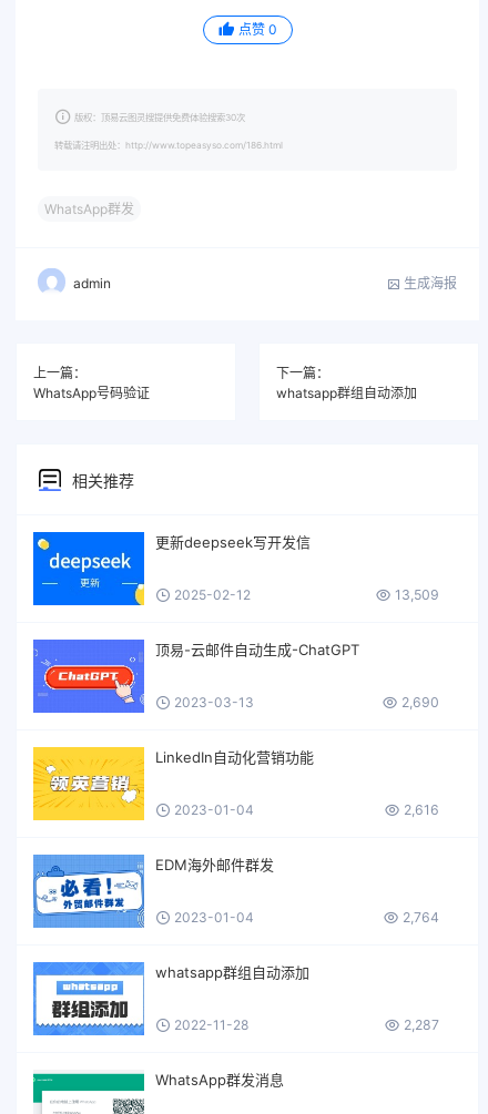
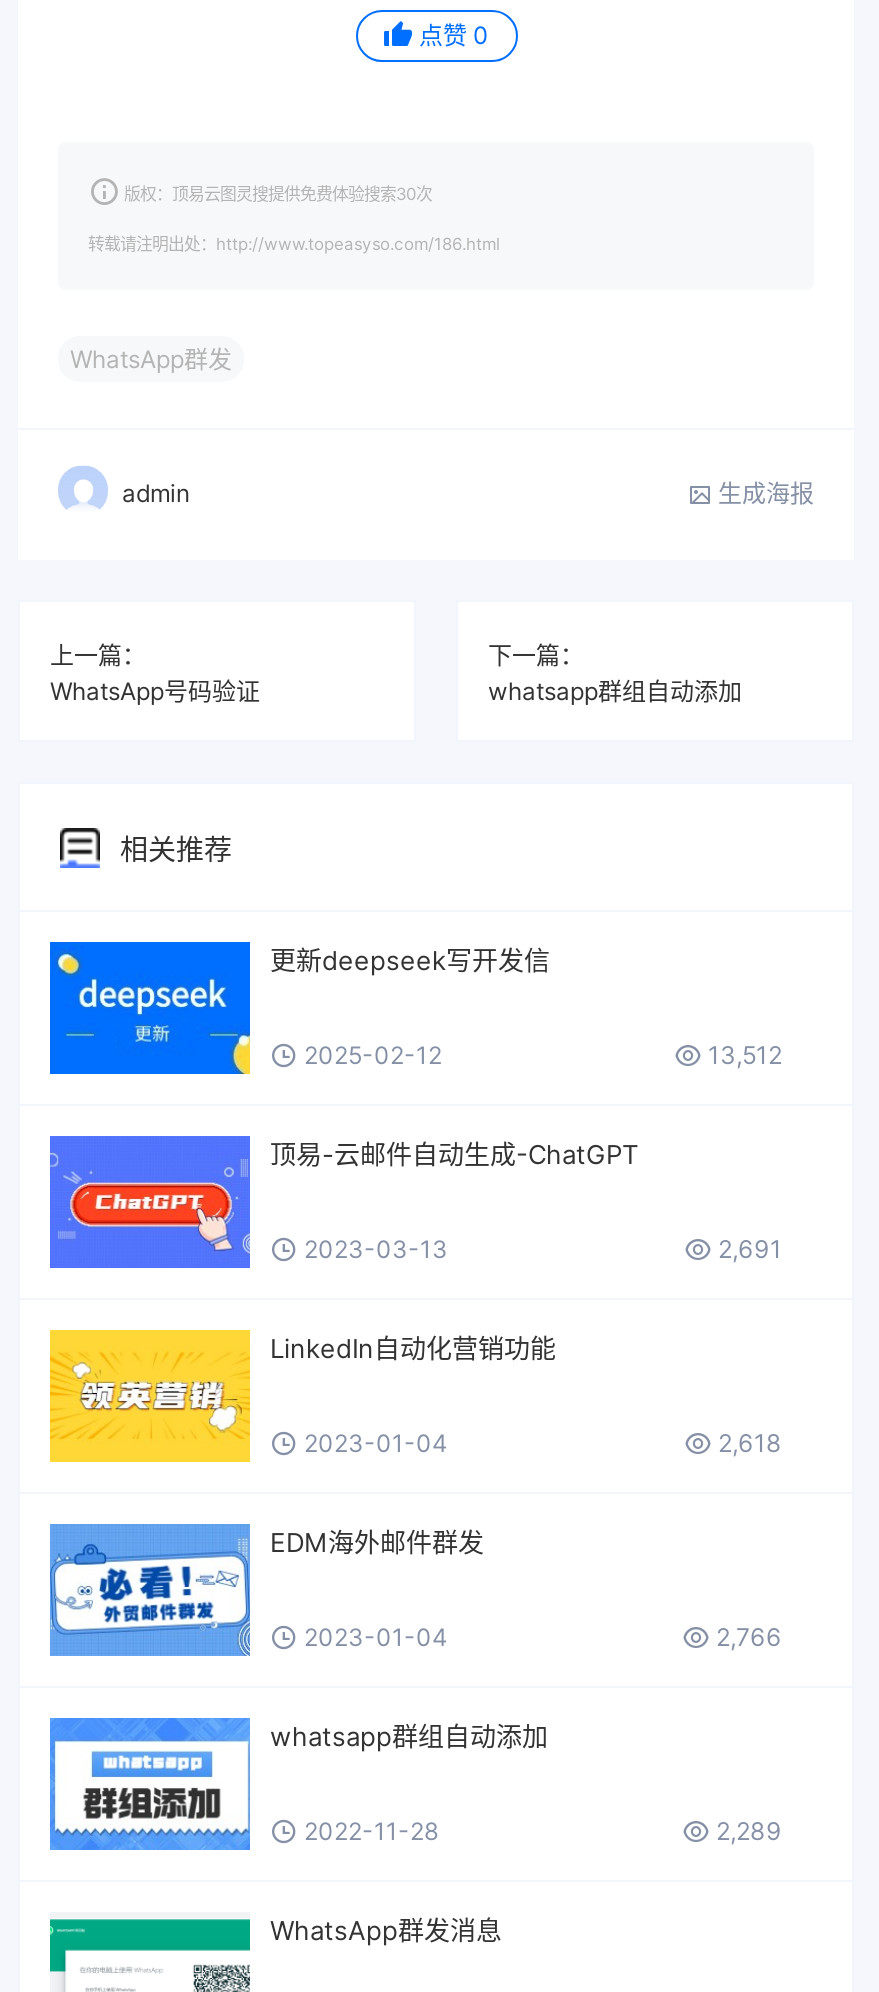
[395,586,439,603] 13,509 -> [708,1040,782,1070] 13,512
[401,694,439,711] 2,690 -> [718,1234,782,1264] 2,691
[404,801,439,818] 2,616 -> [718,1428,782,1458] 2,618
[403,909,439,926] 2,764 -> [716,1622,782,1652] 2,766
[404,1016,439,1033] 2,287 -> [716,1816,782,1846] 2,289

